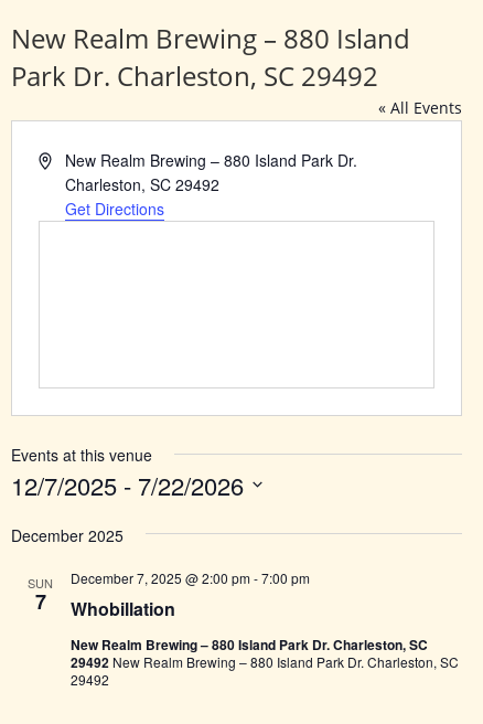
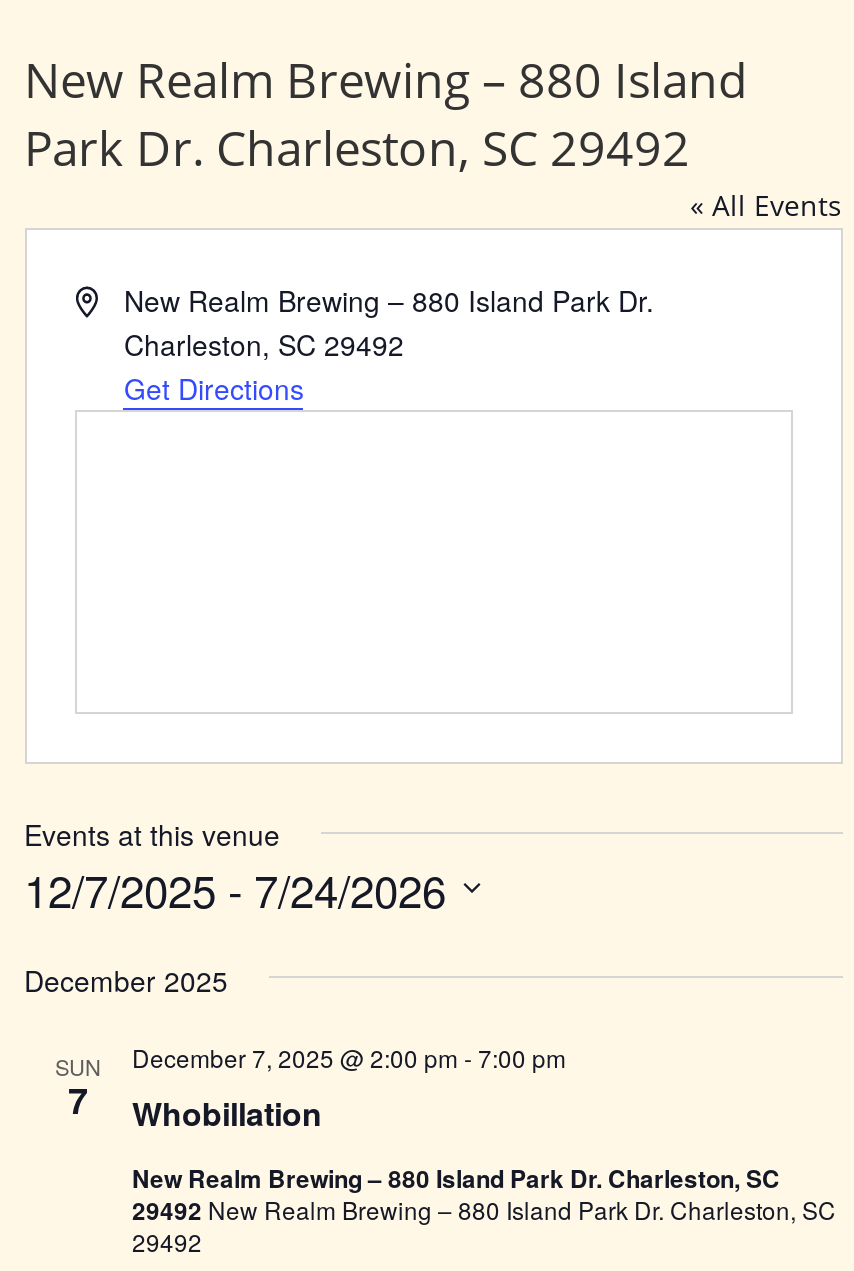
[10,468,243,502] 12/7/2025 - 7/22/2026 -> [24,858,446,920] 12/7/2025 - 7/24/2026

